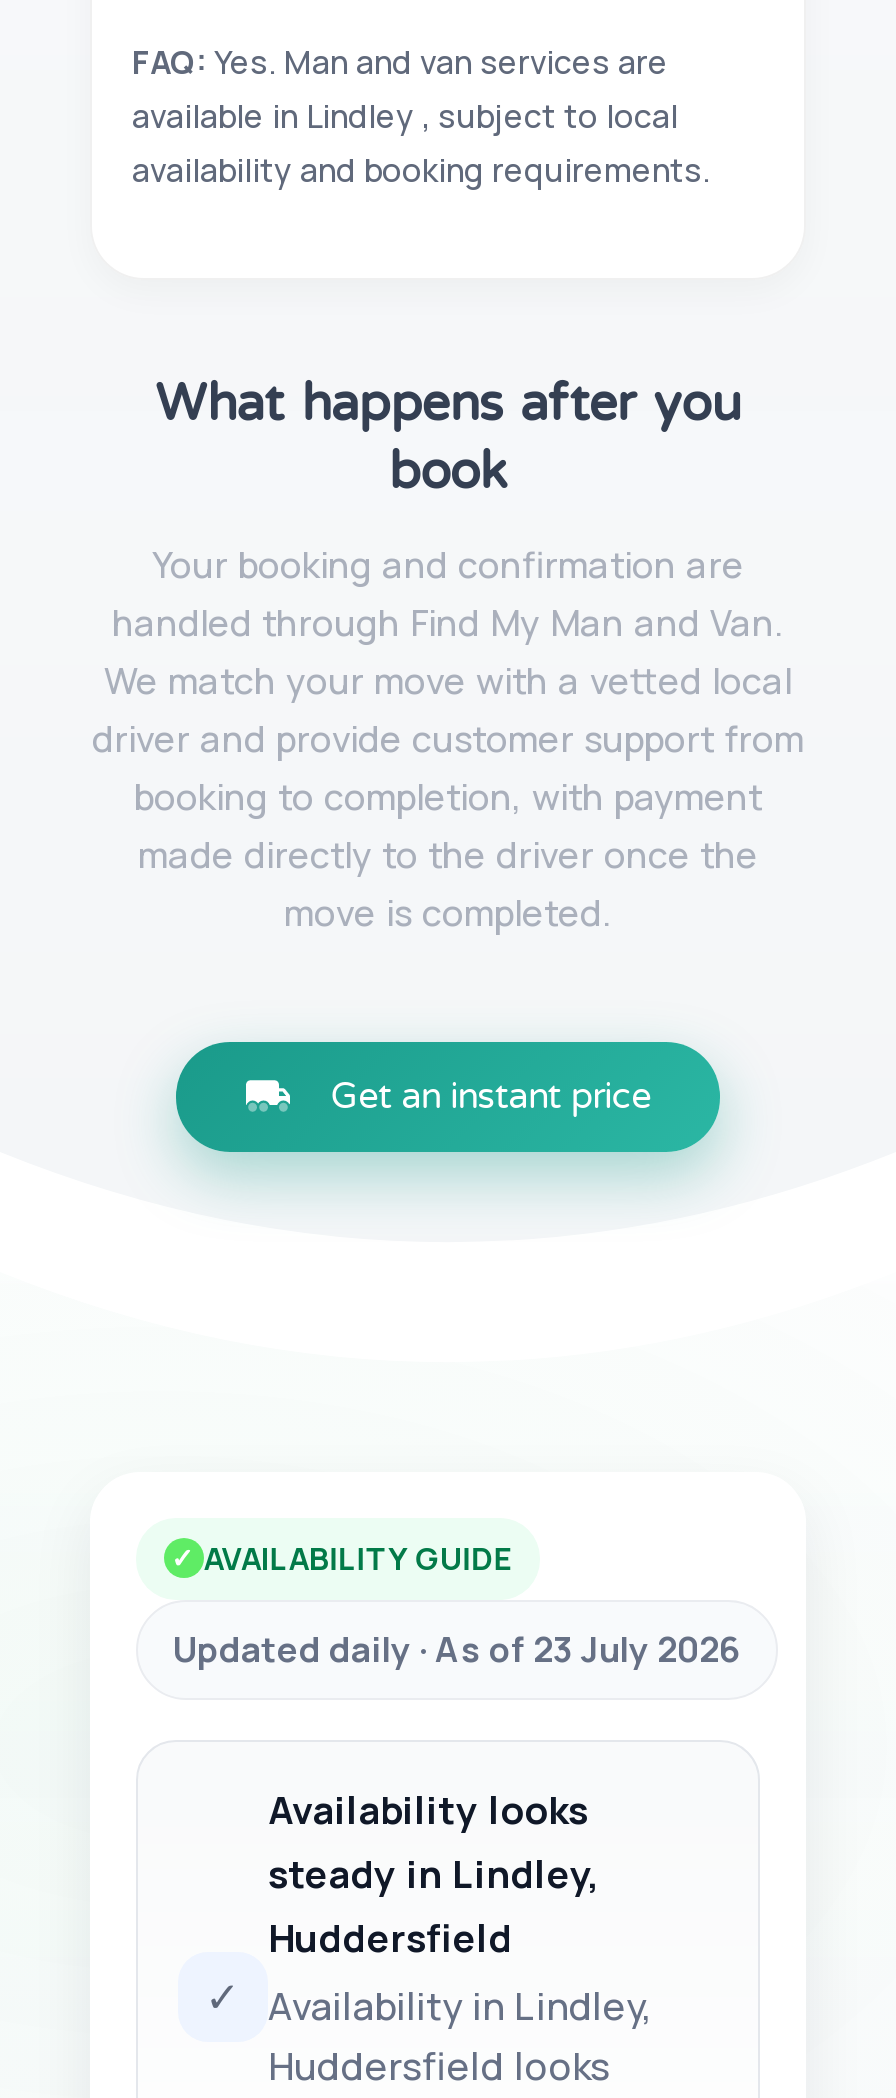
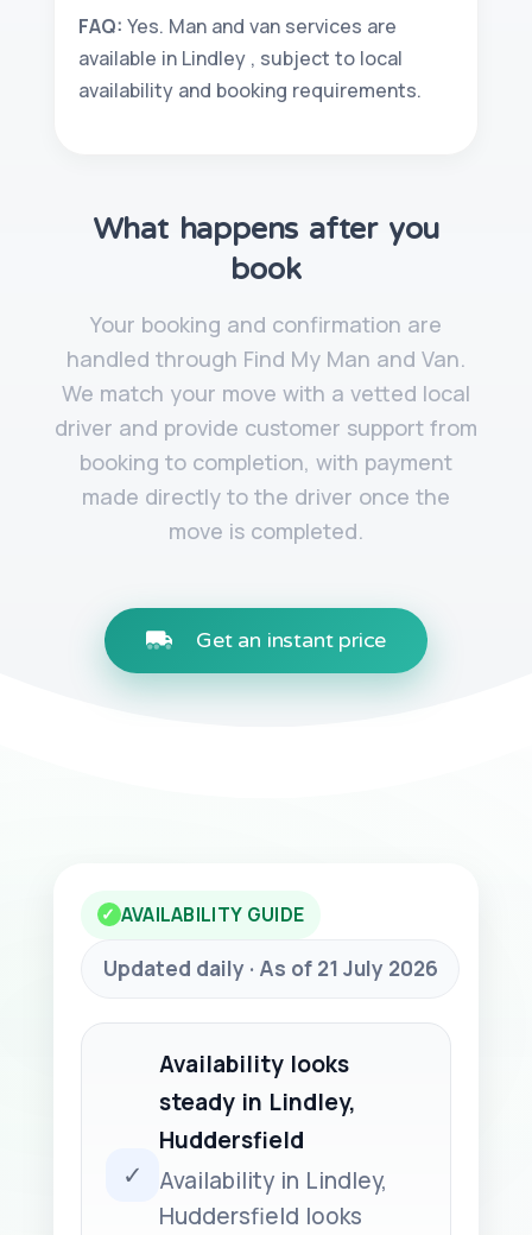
[173,1626,741,1672] Updated daily · As of 23 July 2026 -> [103,955,438,982] Updated daily · As of 21 July 2026

